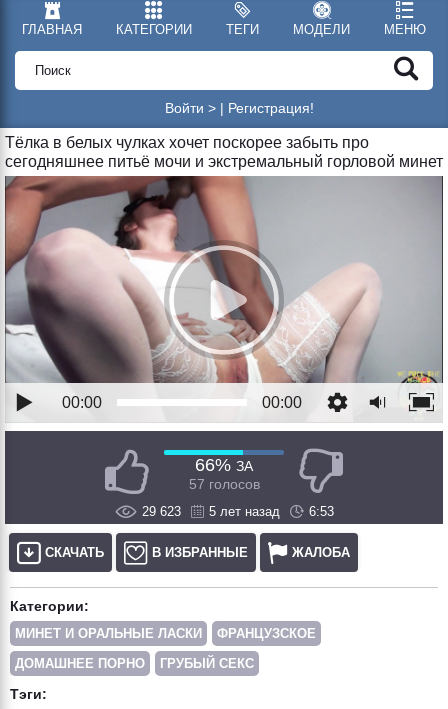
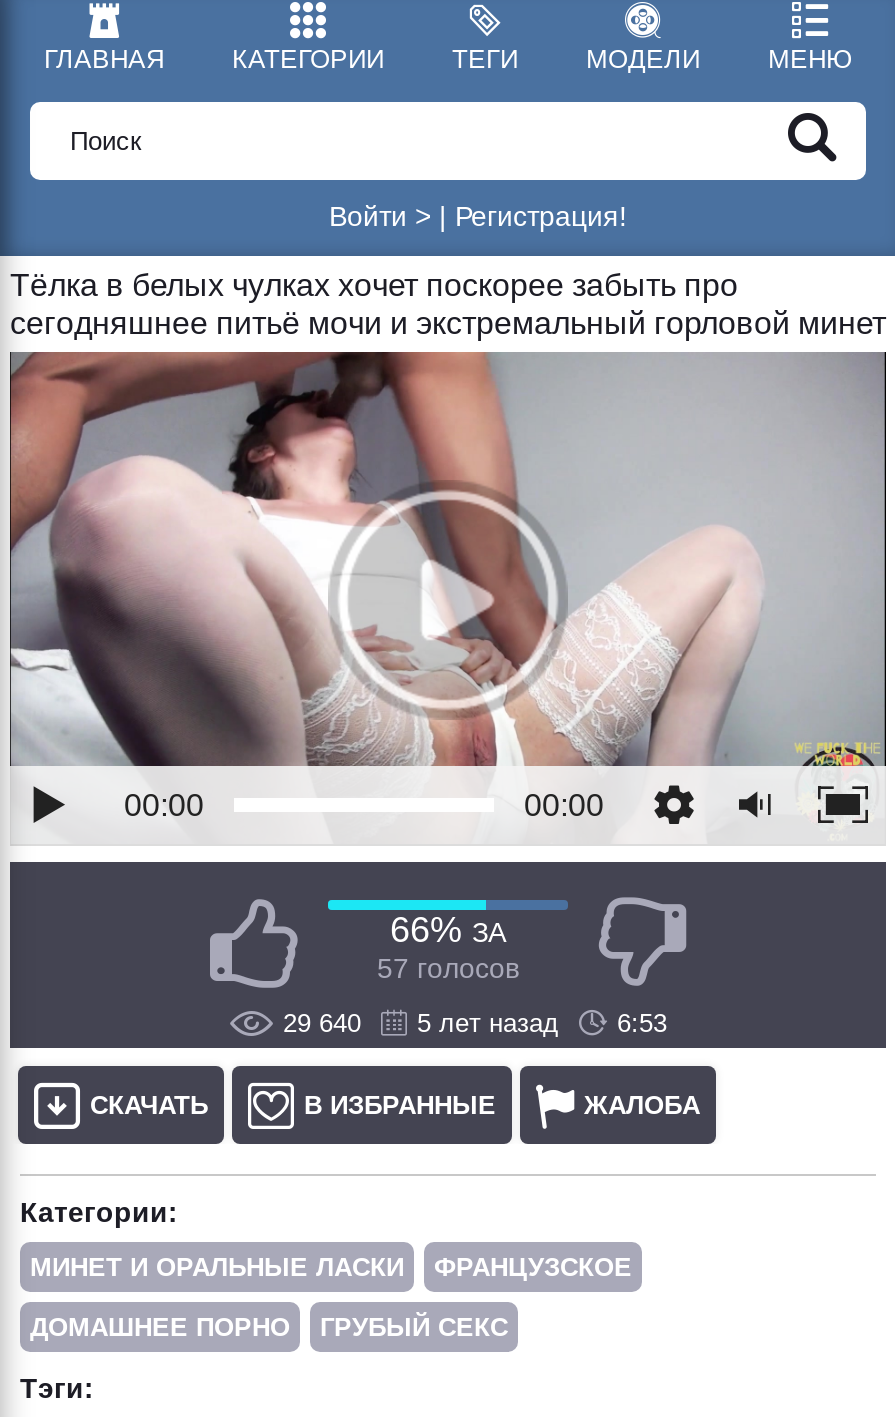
[141,504,333,519] 29 623 5 лет назад 6:53 -> [283,1007,667,1037] 29 640 5 лет назад 6:53

